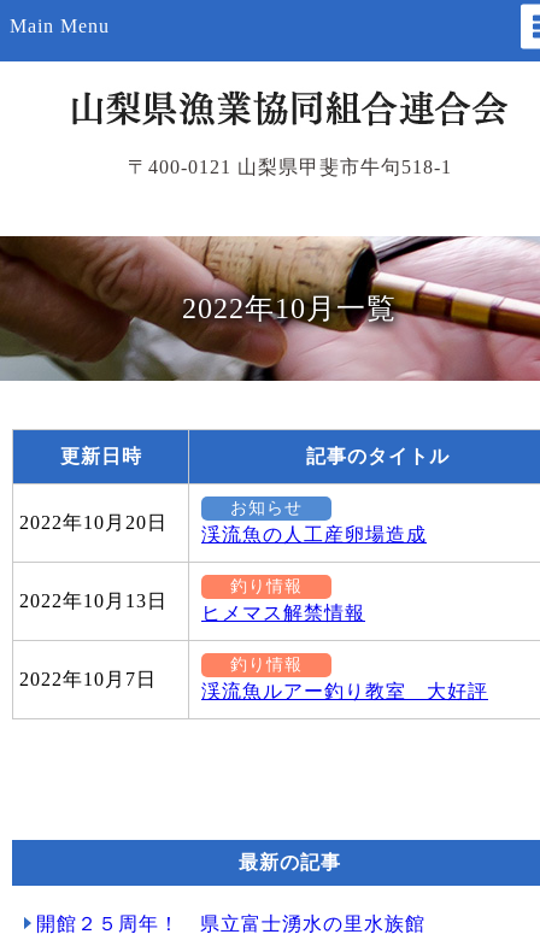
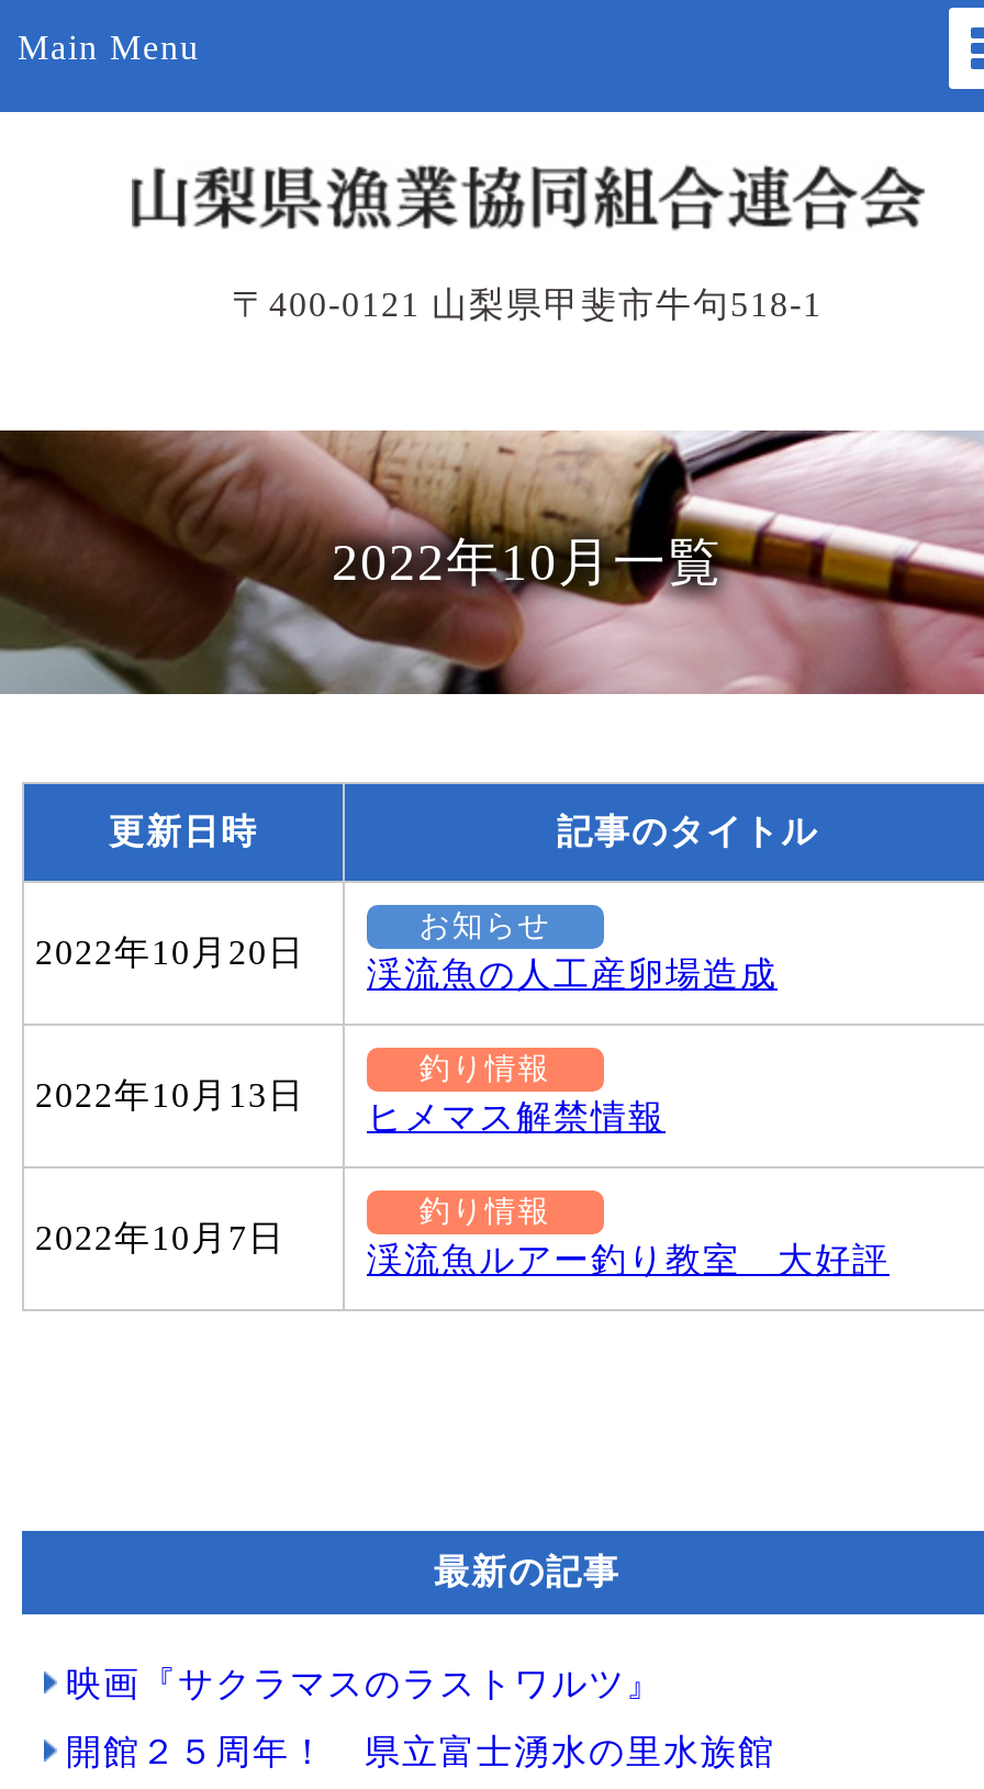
none -> [66,1665,663,1702] 映画『サクラマスのラストワルツ』

